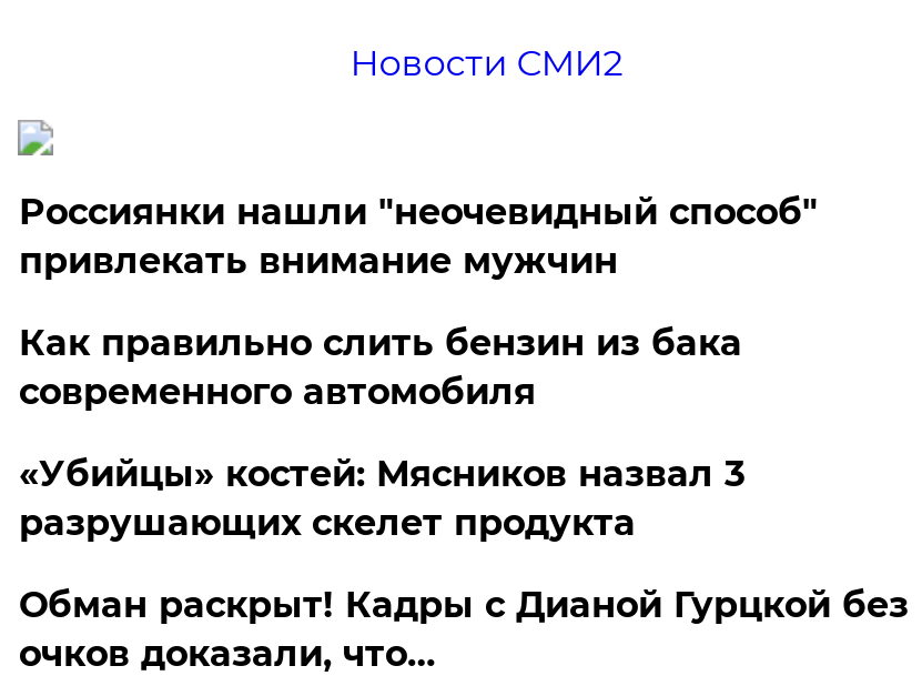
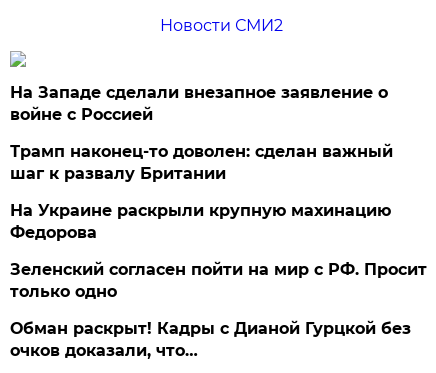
[19,190,817,543] Россиянки нашли "неочевидный способ" | привлекать внимание мужчин | Как правильно слить бензин из бака | современного автомобиля | «Убийцы» костей: Мясников назвал 3 | разрушающих скелет продукта -> [10,83,427,301] На Западе сделали внезапное заявление о | войне с Россией | Трамп наконец-то доволен: сделан важный | шаг к развалу Британии | На Украине раскрыли крупную махинацию | Федорова | Зеленский согласен пойти на мир с РФ. Просит | только одно

